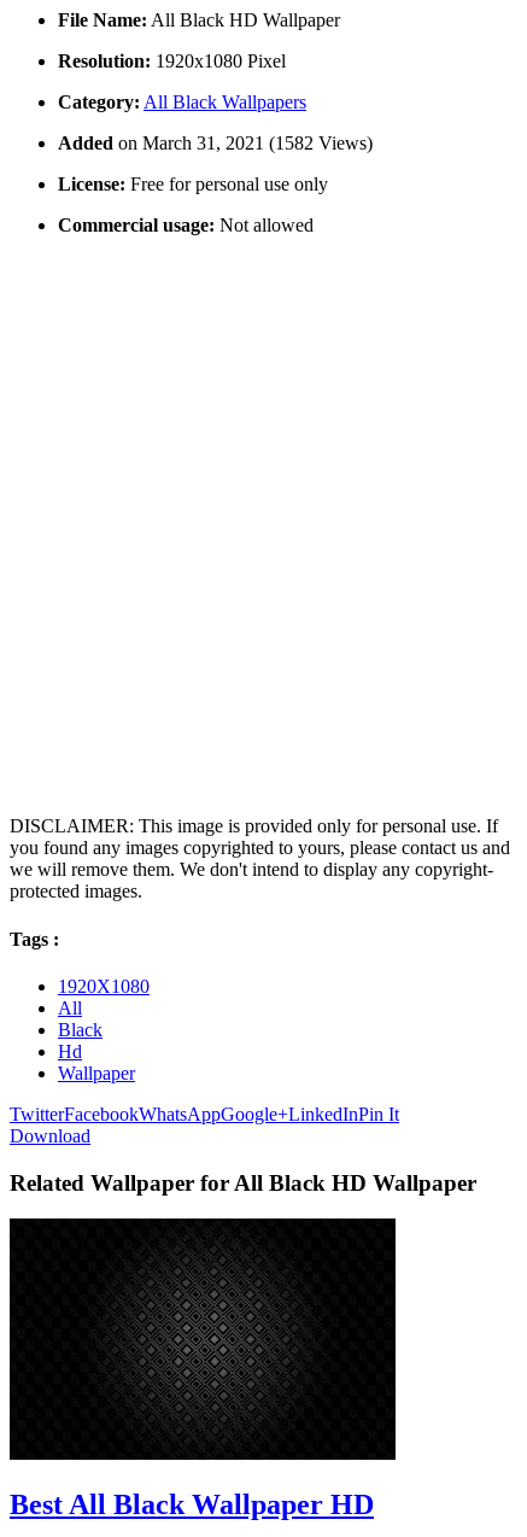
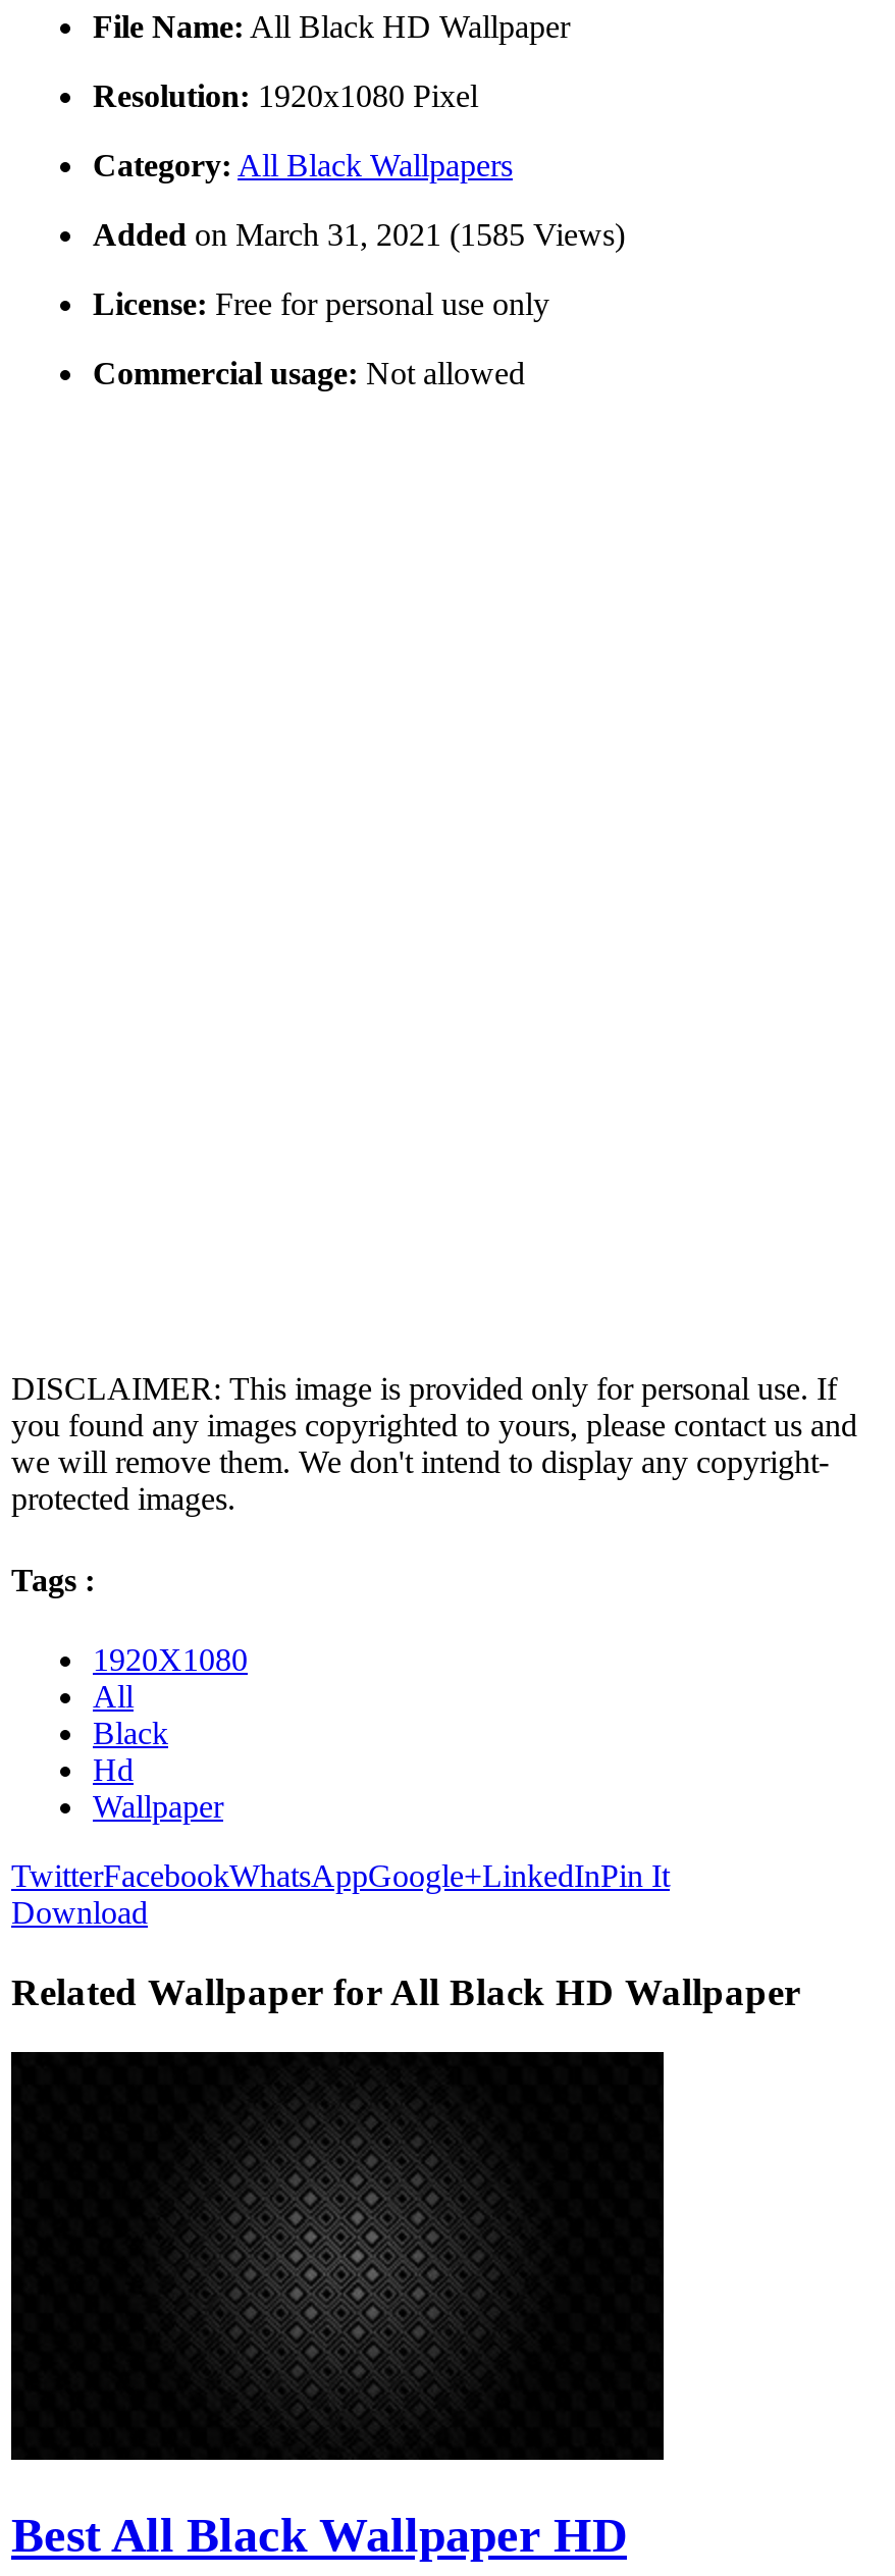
[58,133,373,154] Added on March 31, 2021 (1582 Views) -> [93,218,625,253] Added on March 31, 2021 (1585 Views)

